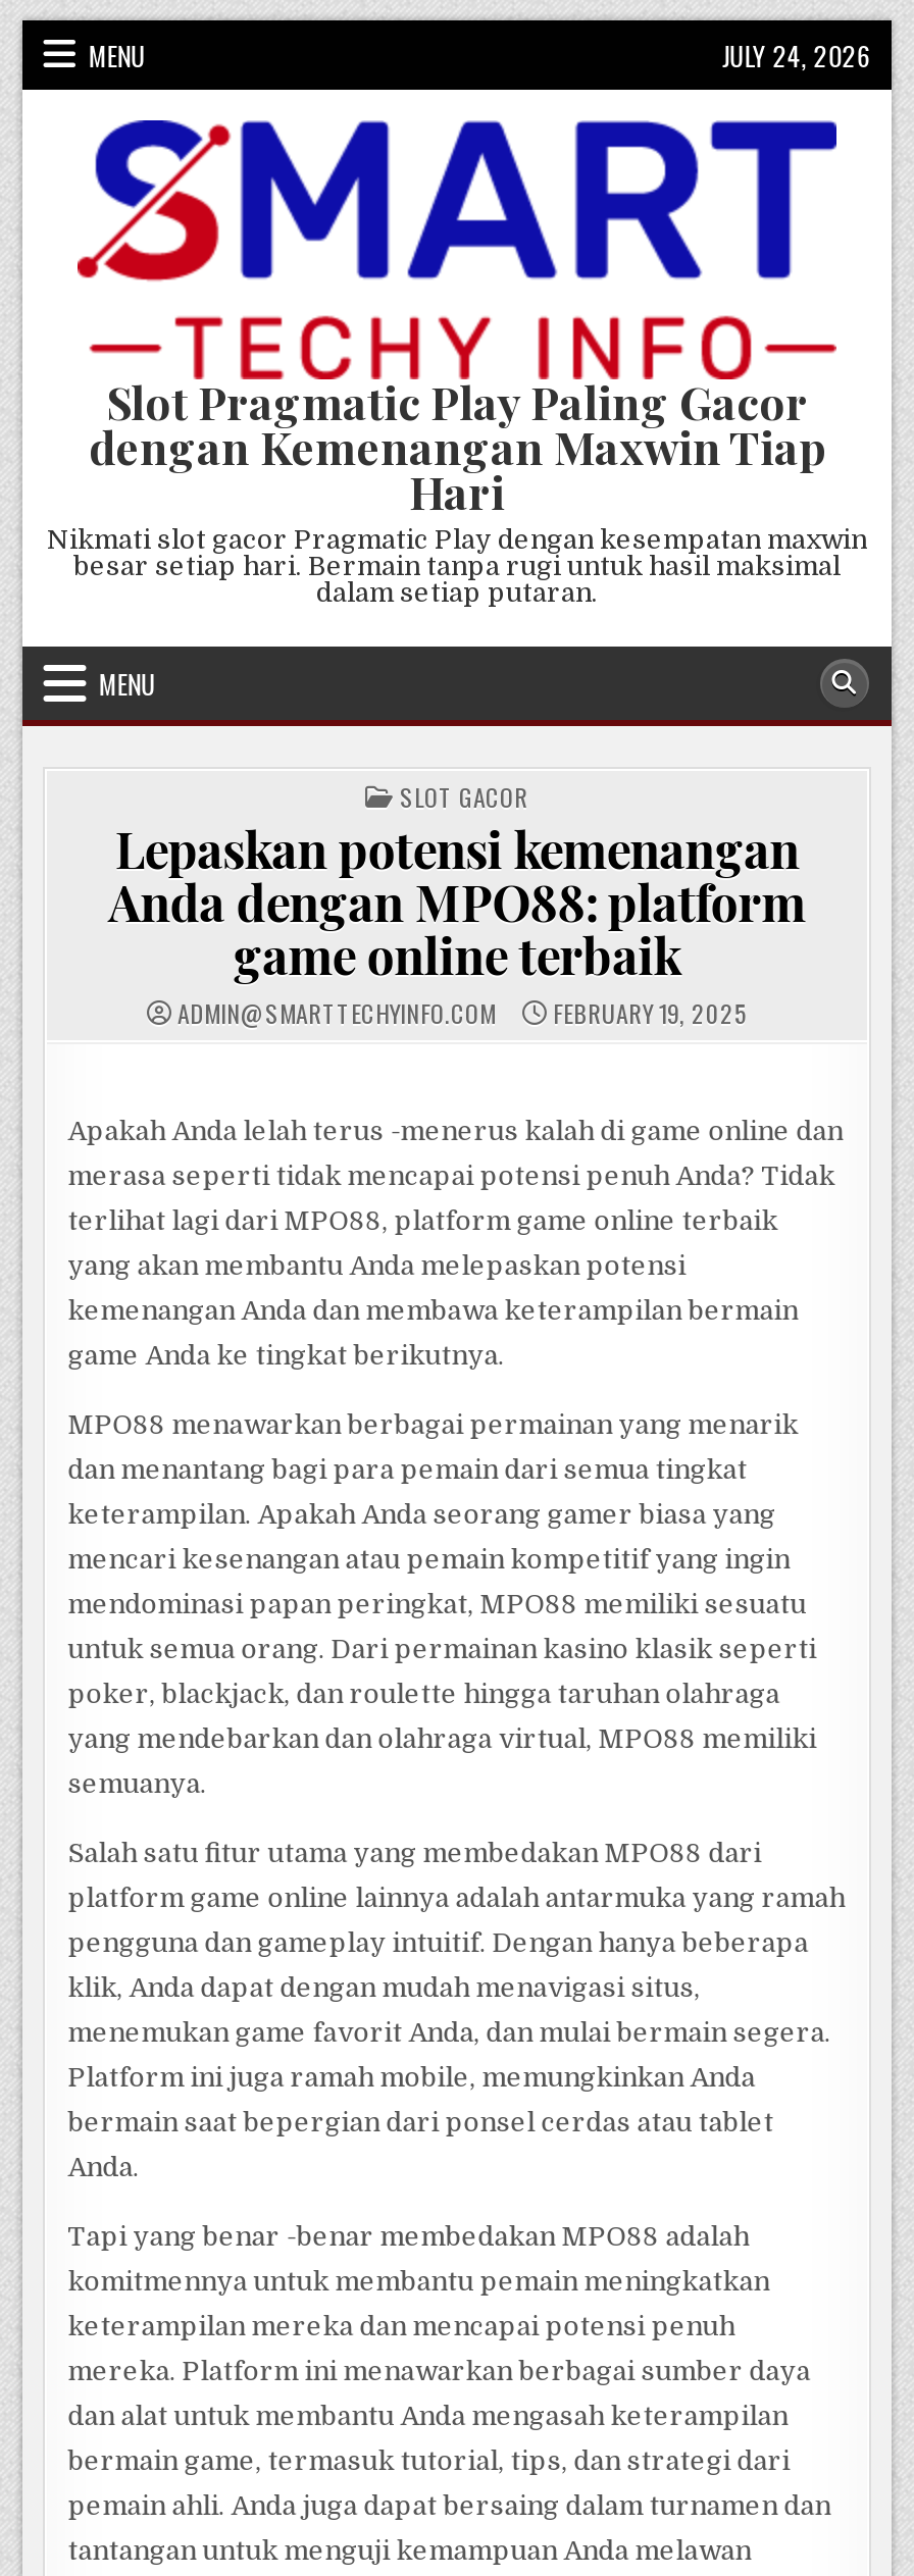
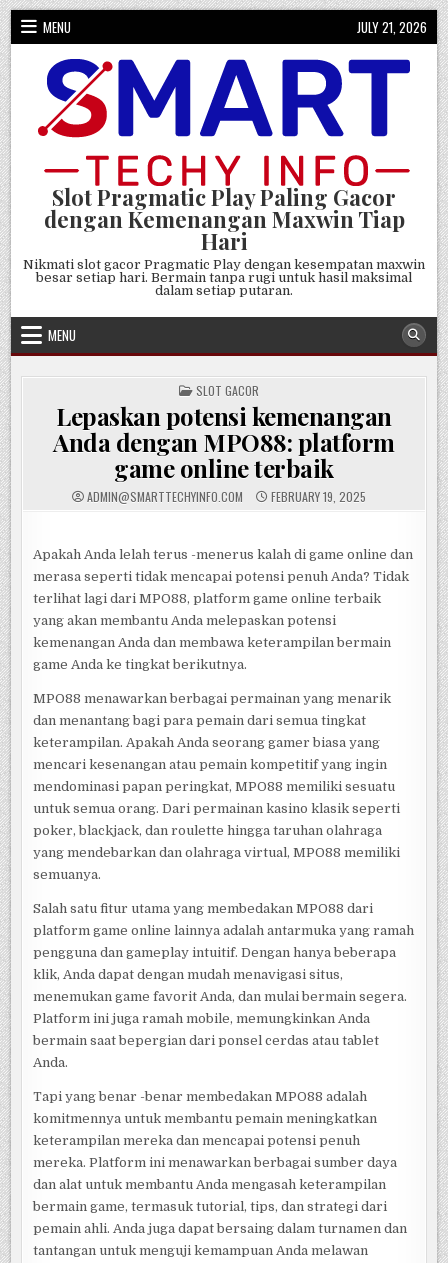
[722,35,871,75] JULY 24, 2026 -> [357,17,427,37] JULY 21, 2026

